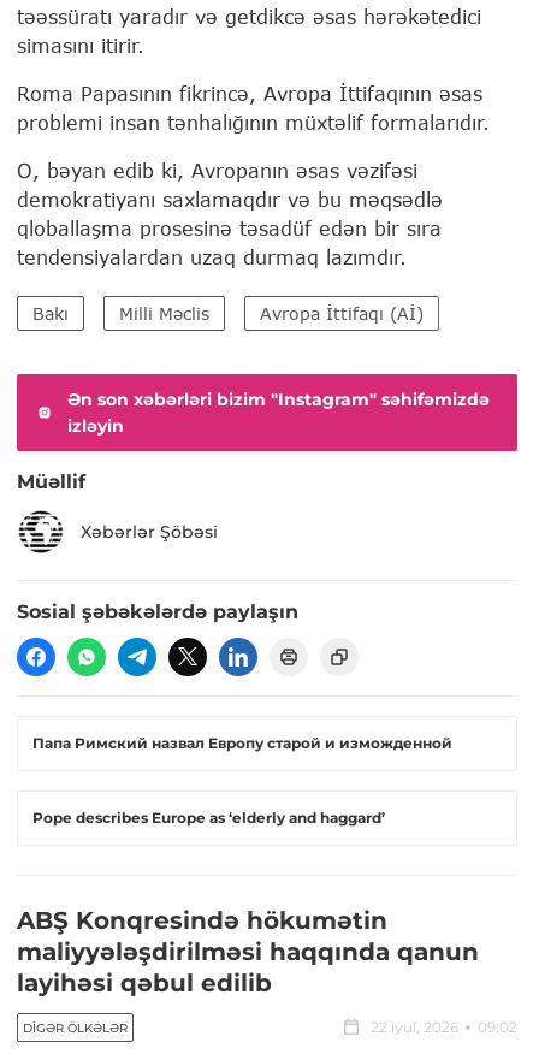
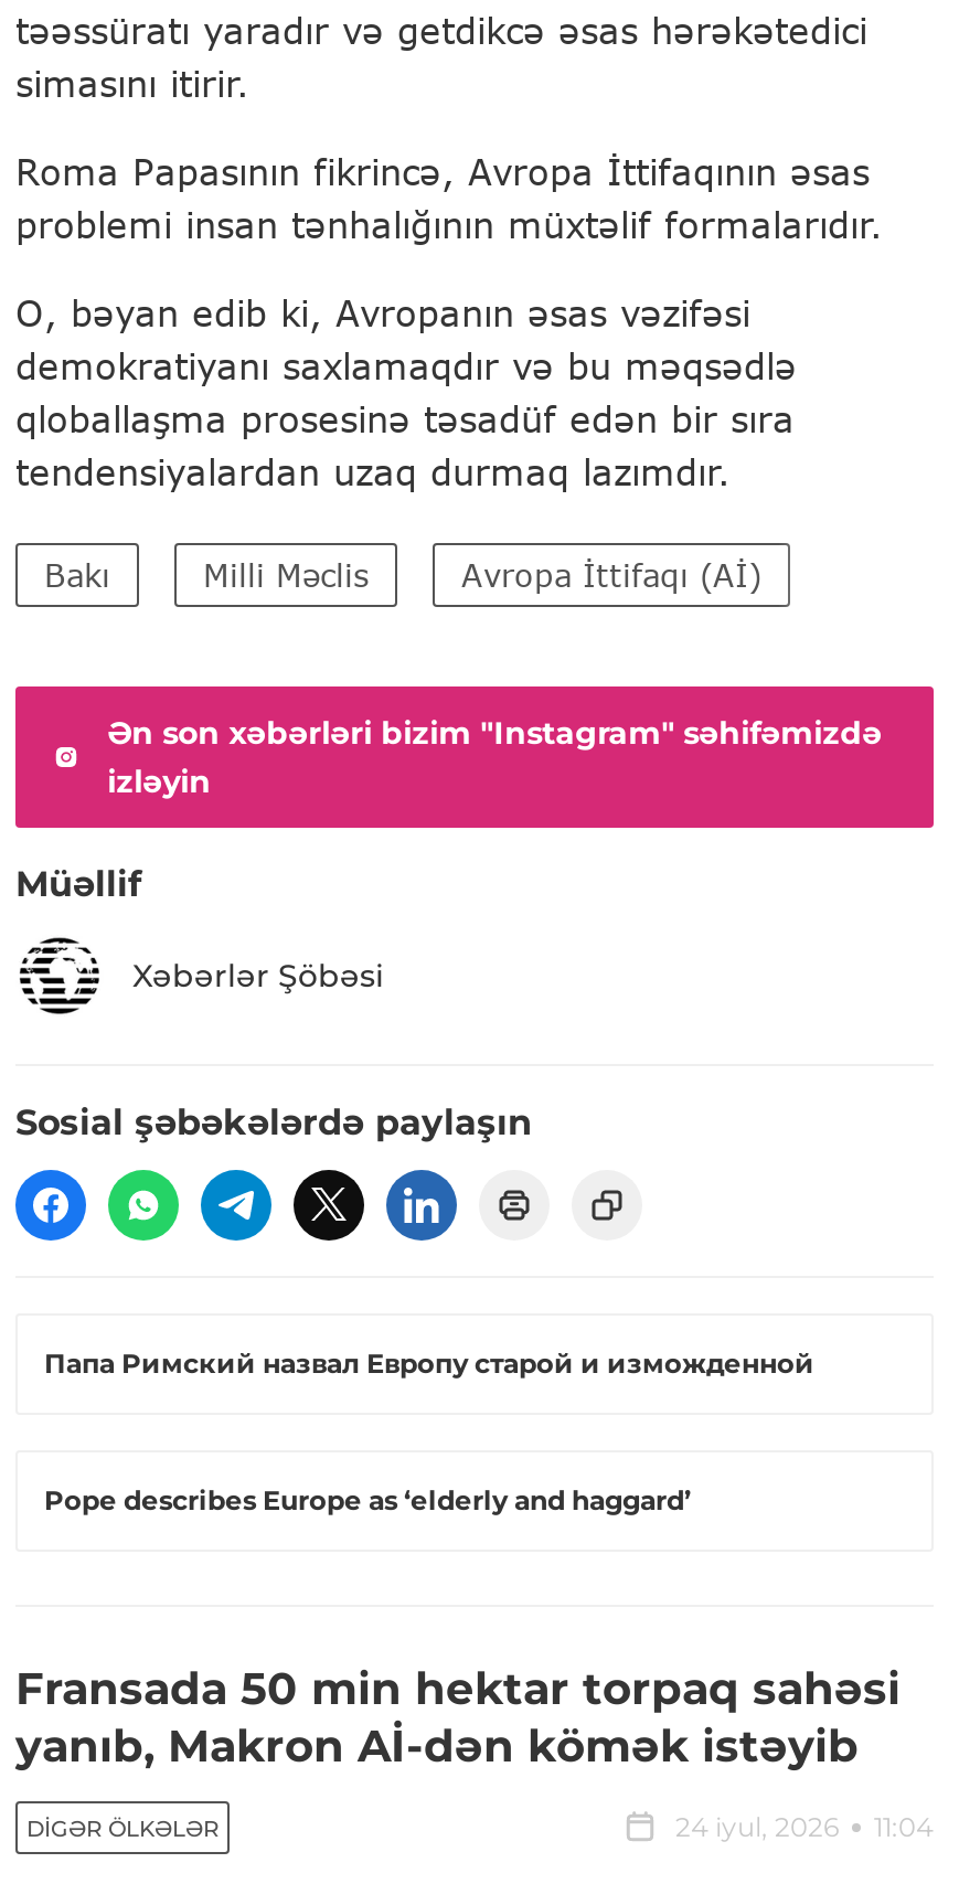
[17,906,479,998] ABŞ Konqresində hökumətin | maliyyələşdirilməsi haqqında qanun | layihəsi qəbul edilib -> [15,1663,901,1773] Fransada 50 min hektar torpaq sahəsi | yanıb, Makron Aİ-dən kömək istəyib
[371,1018,517,1036] 22 iyul, 2026 | 09:02 -> [675,1811,934,1844] 24 iyul, 2026 | 11:04

